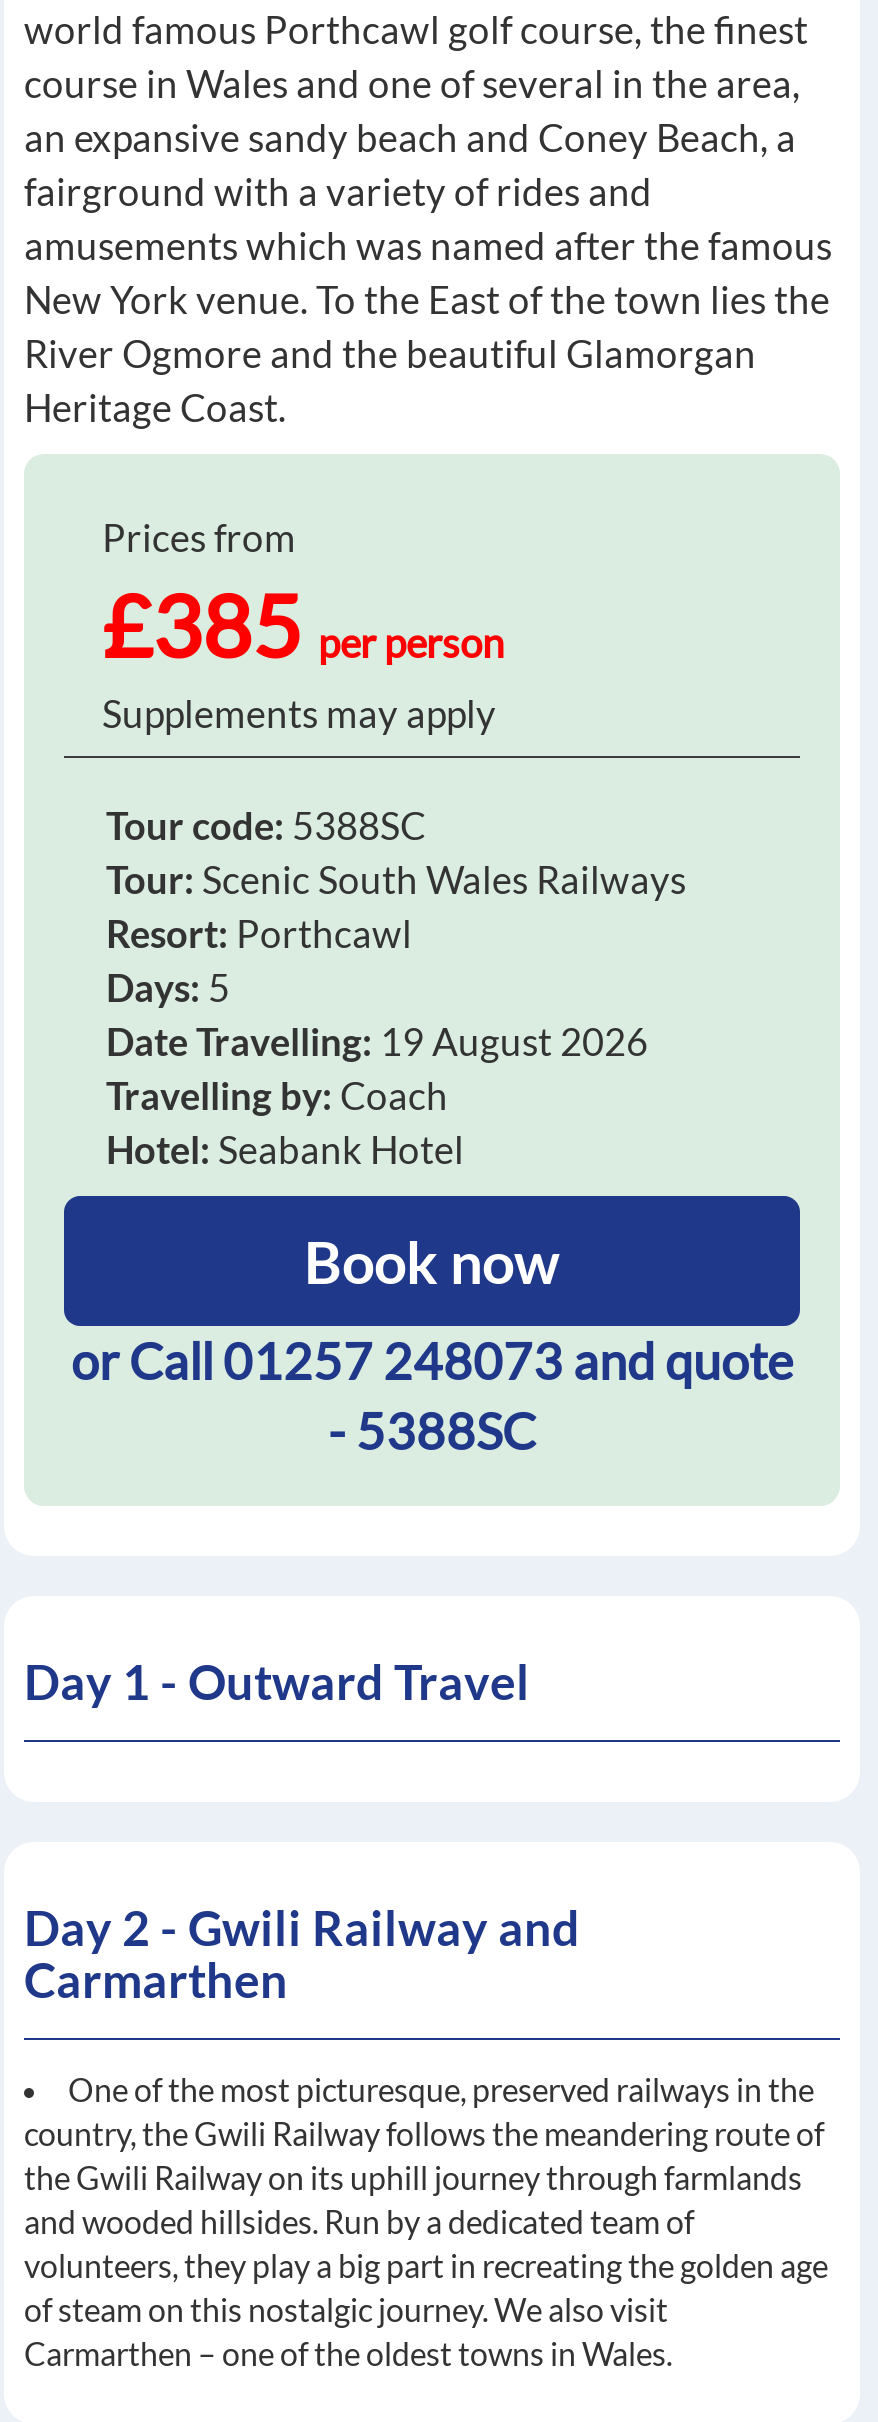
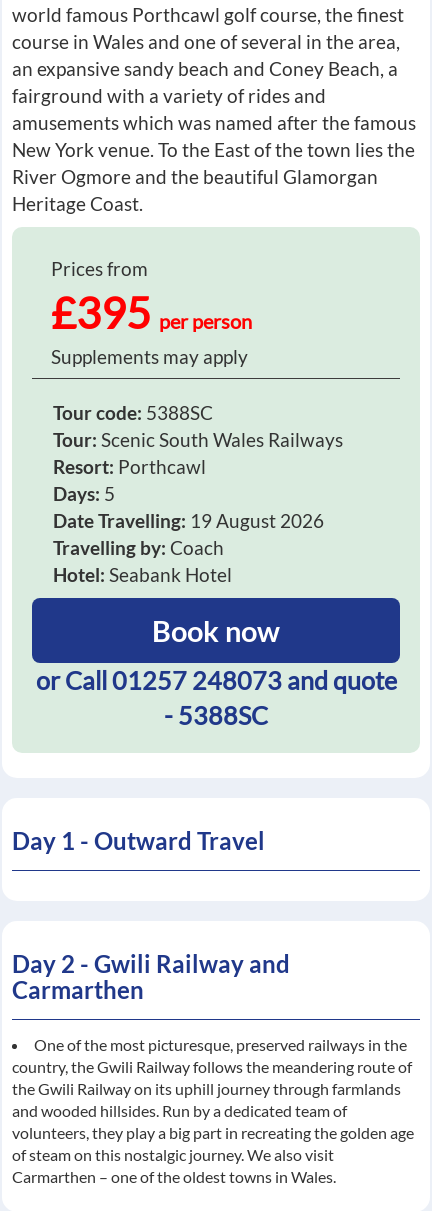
[102,574,504,676] £385 per person -> [51,287,252,338] £395 per person

